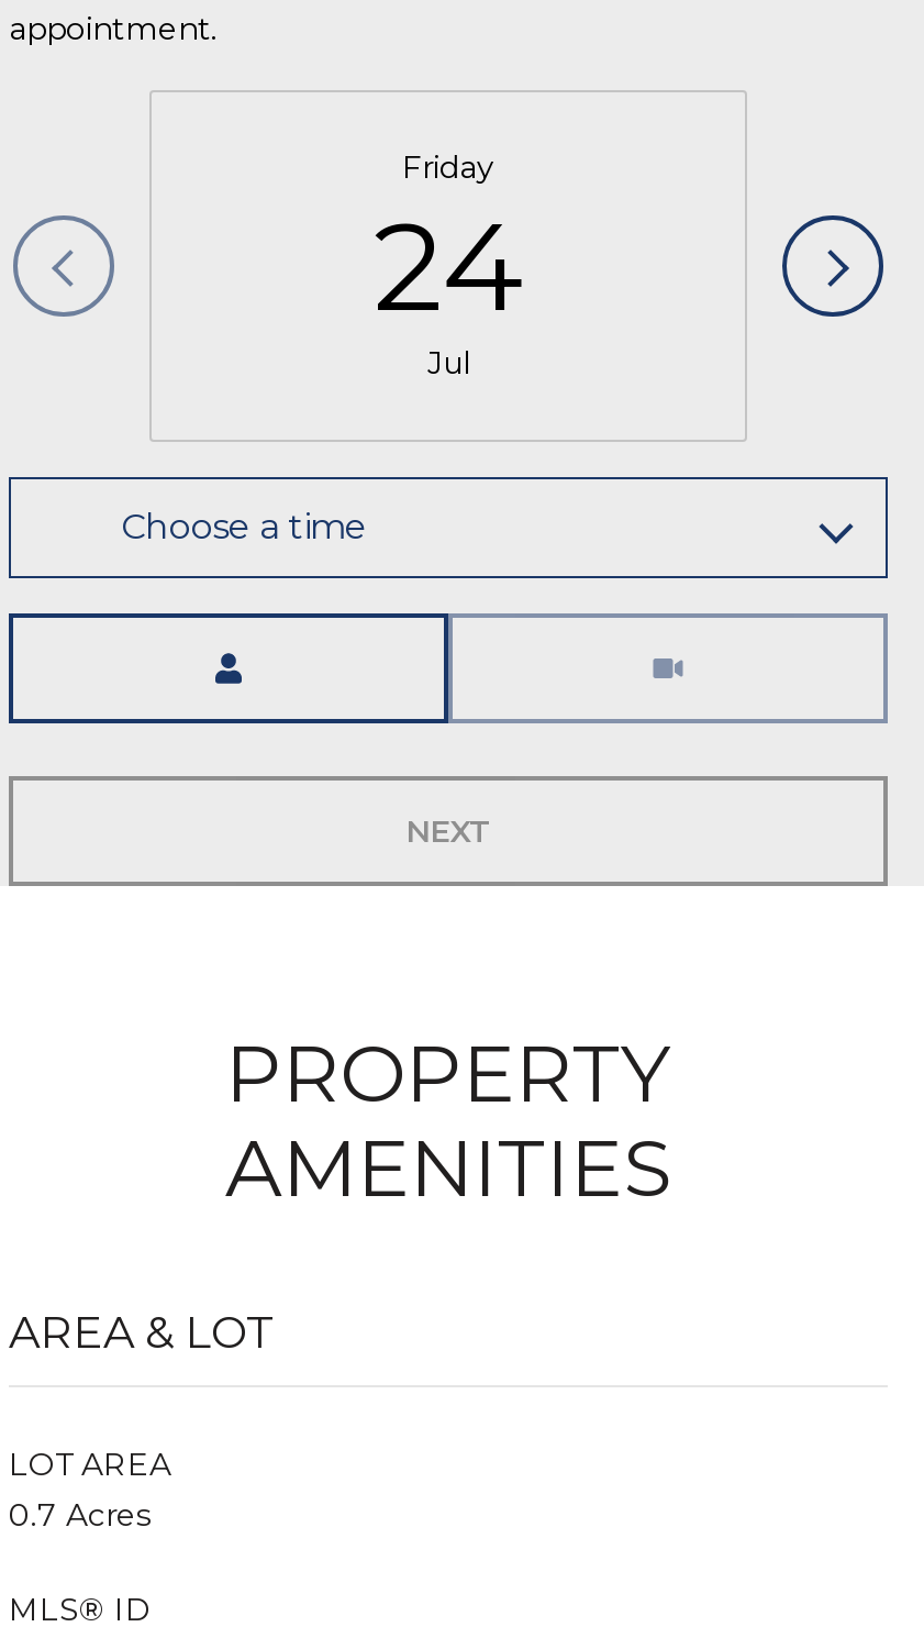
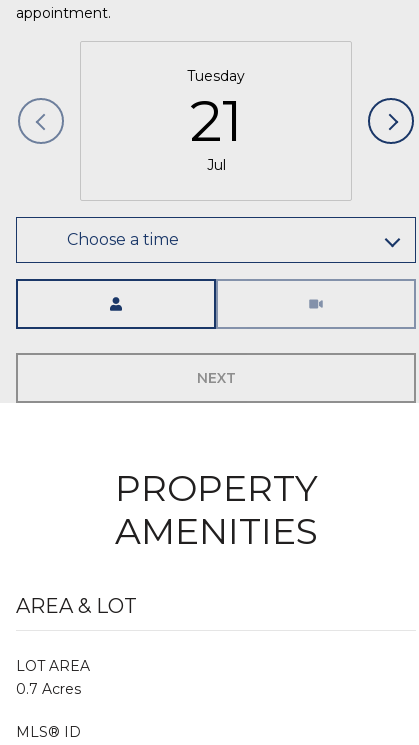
[374,147,523,341] Friday | 24 -> [187,67,245,155] Tuesday | 21

